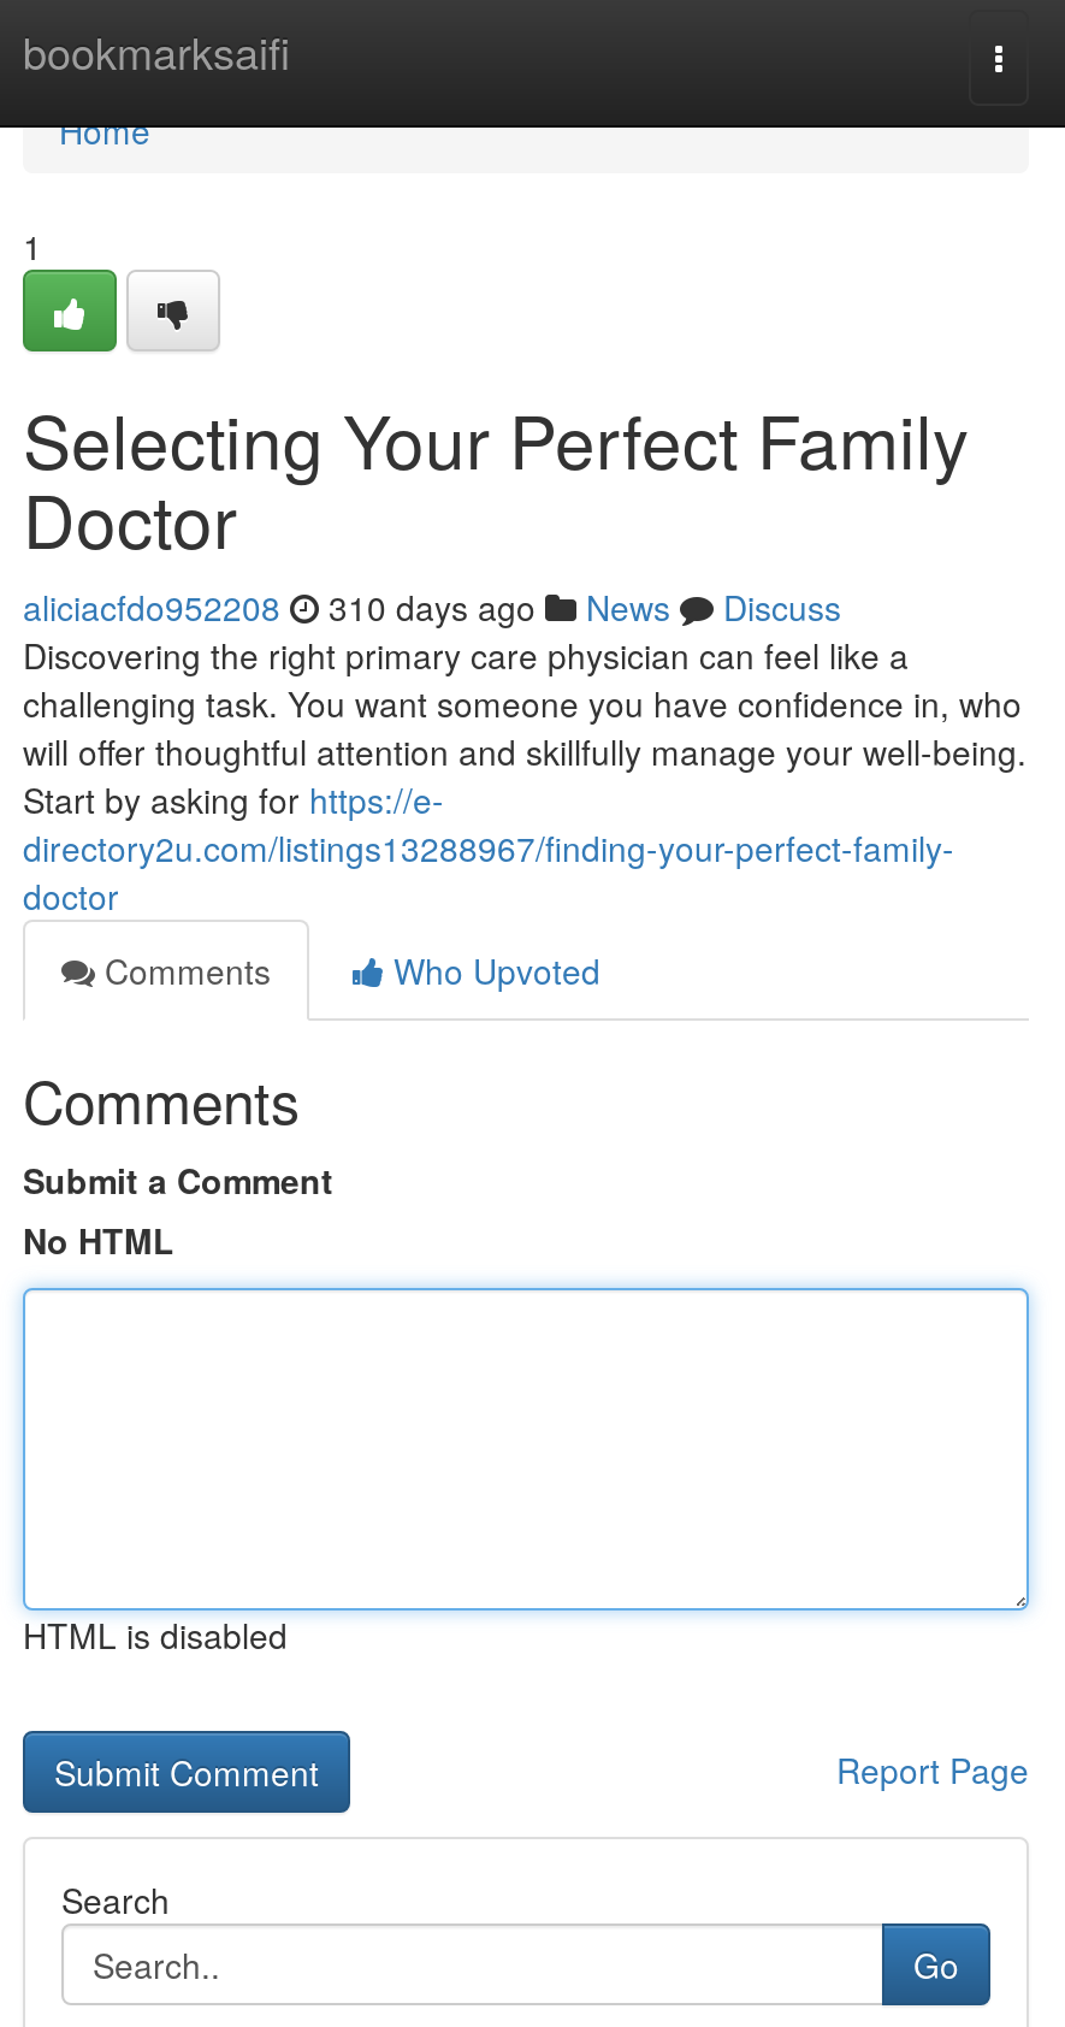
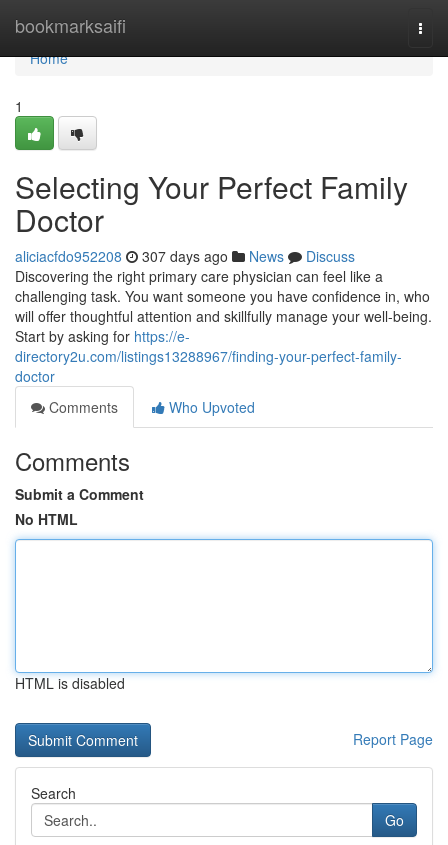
[23,583,841,631] aliciacfdo952208 310 days ago News Discuss -> [15,246,355,266] aliciacfdo952208 307 days ago News Discuss

